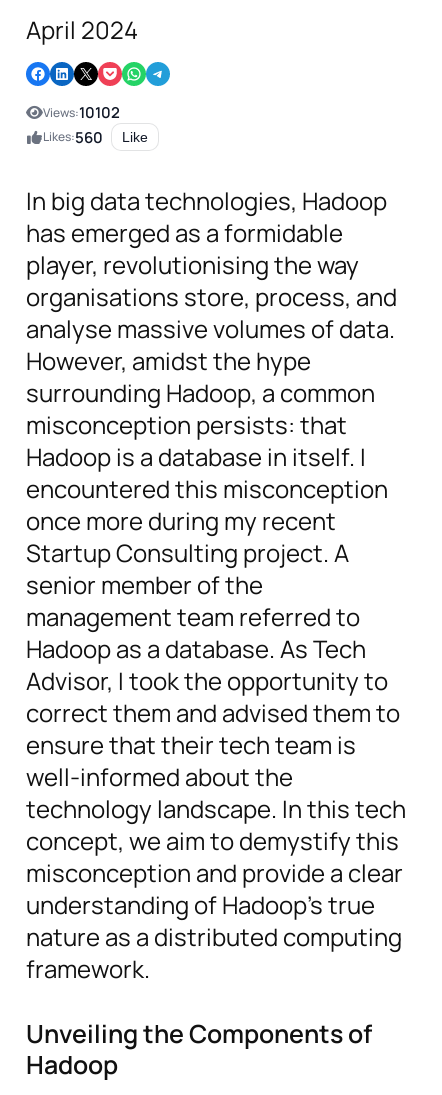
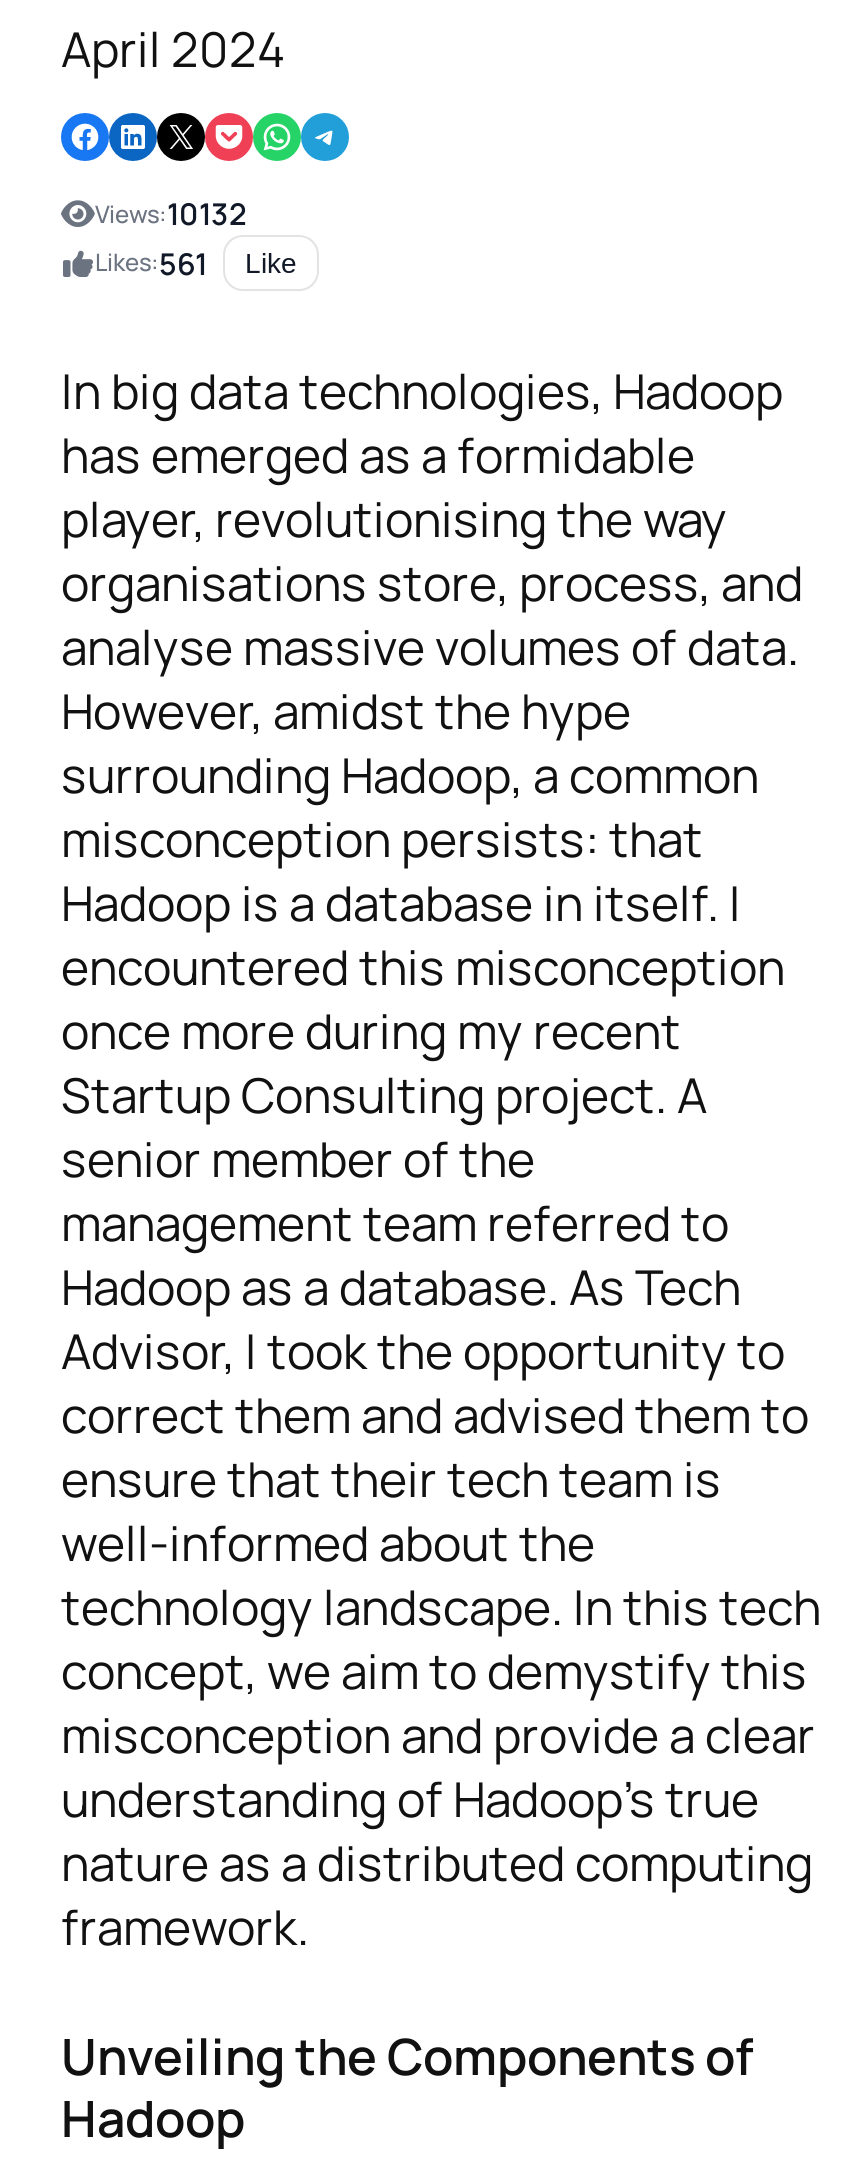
[43,102,120,123] Views:10102 -> [95,193,247,235] Views:10132
[43,127,148,148] Likes:560 Like -> [95,242,297,284] Likes:561 Like

